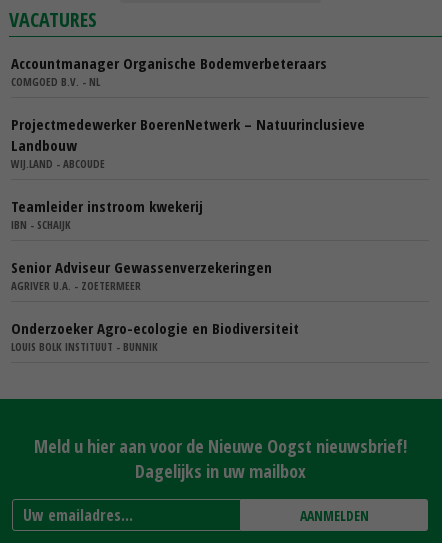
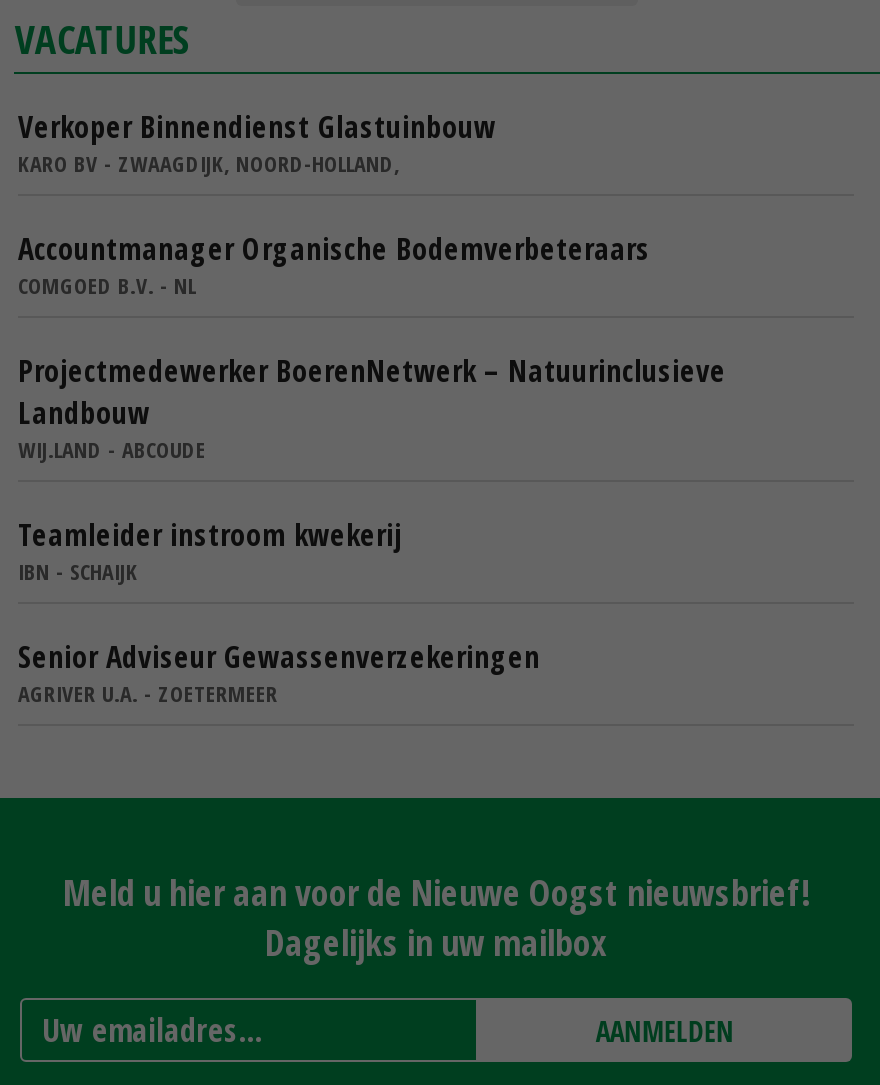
none -> [18,106,496,178] Verkoper Binnendienst Glastuinbouw | KARO BV - ZWAAGDIJK, NOORD-HOLLAND,
moved [11,53,365,293] -> [18,228,726,708]: Accountmanager Organische Bodemverbeteraars | COMGOED B.V. - NL | Projectmedewerker BoerenNetwerk – Natuurinclusieve | ... | Senior Adviseur Gewassenverzekeringen | AGRIVER U.A. - ZOETERMEER
[11,318,299,354] Onderzoeker Agro-ecologie en Biodiversiteit | LOUIS BOLK INSTITUUT - BUNNIK -> none

